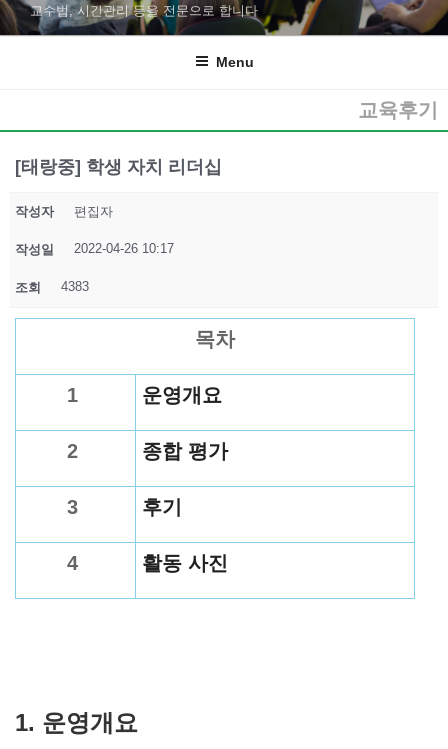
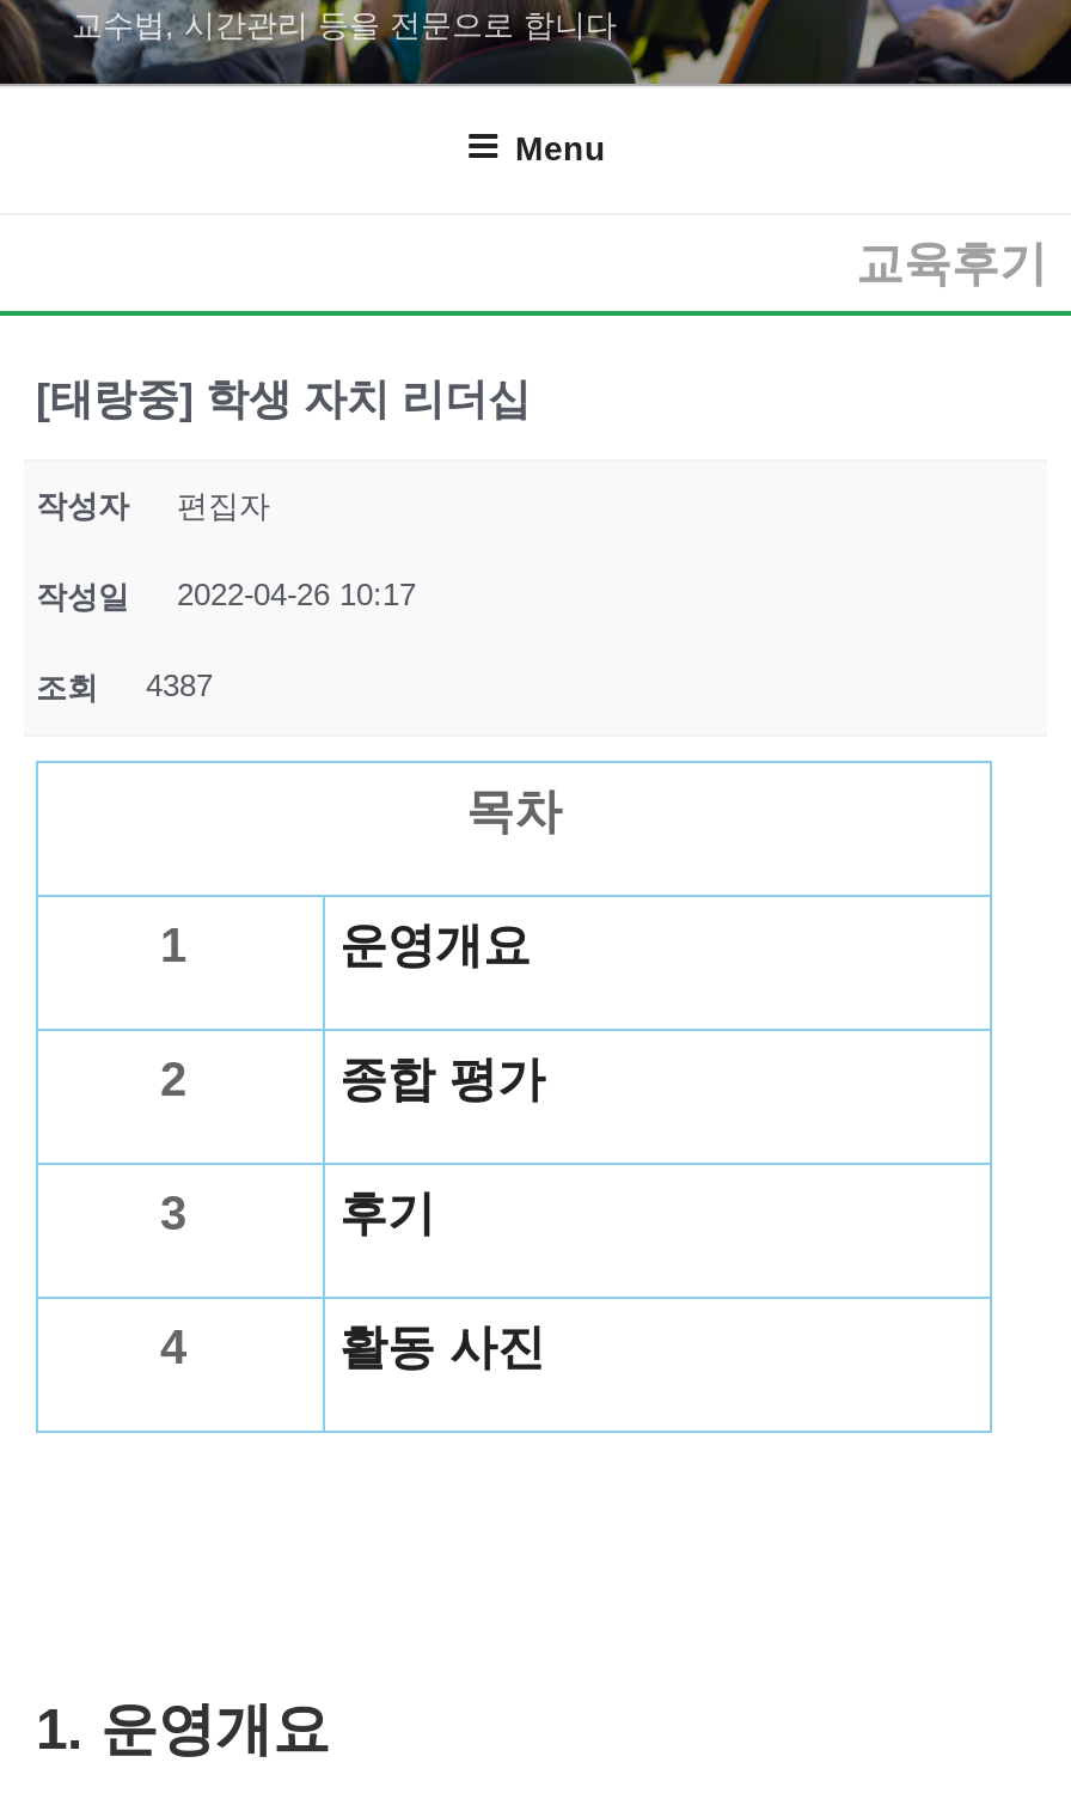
[15,279,89,295] 조회 4383 -> [36,667,213,706] 조회 4387

